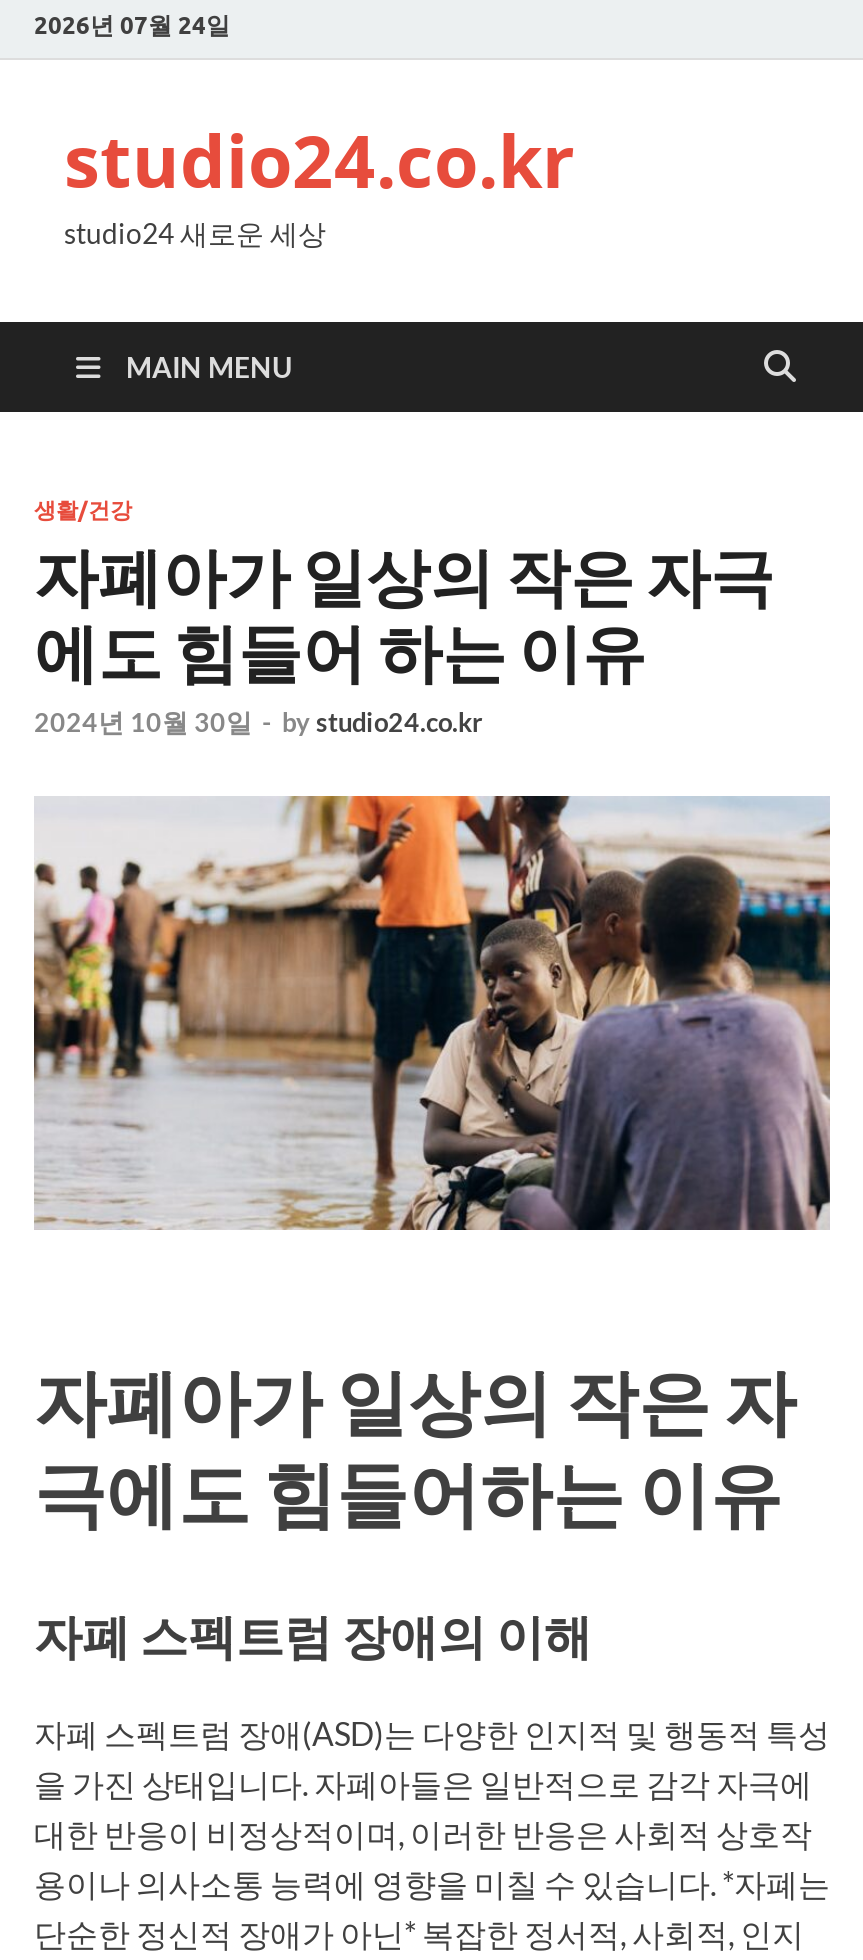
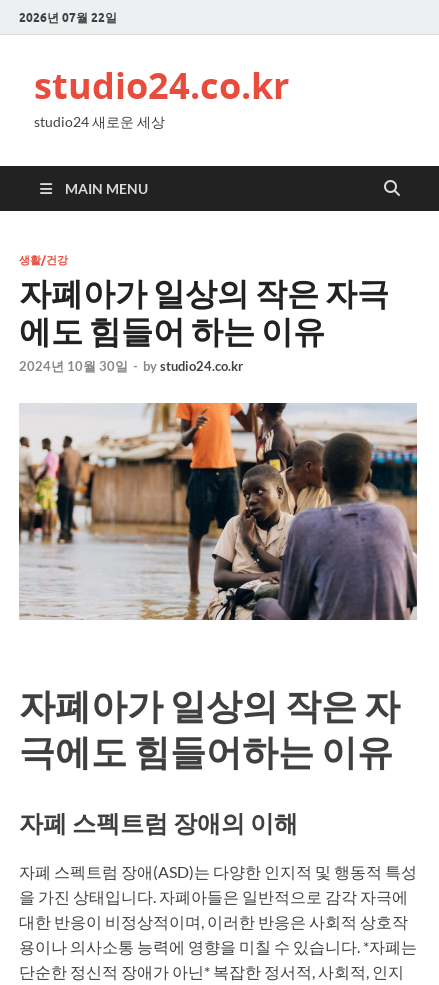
[34,9,230,39] 2026년 07월 24일 -> [19,9,117,24] 2026년 07월 22일

